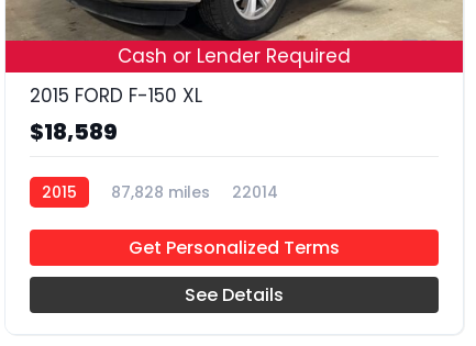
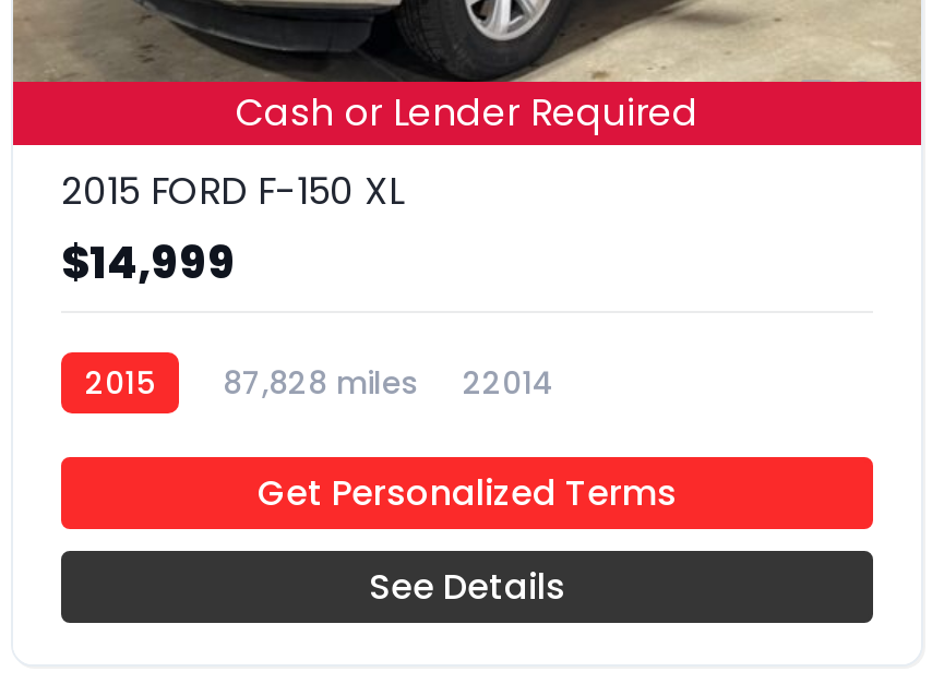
[30,116,118,147] $18,589 -> [61,231,236,292] $14,999

